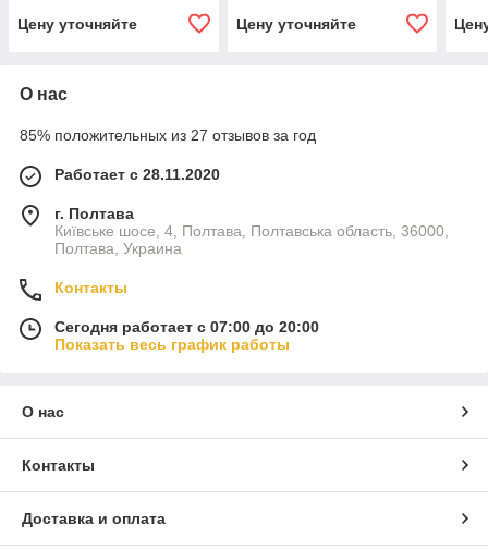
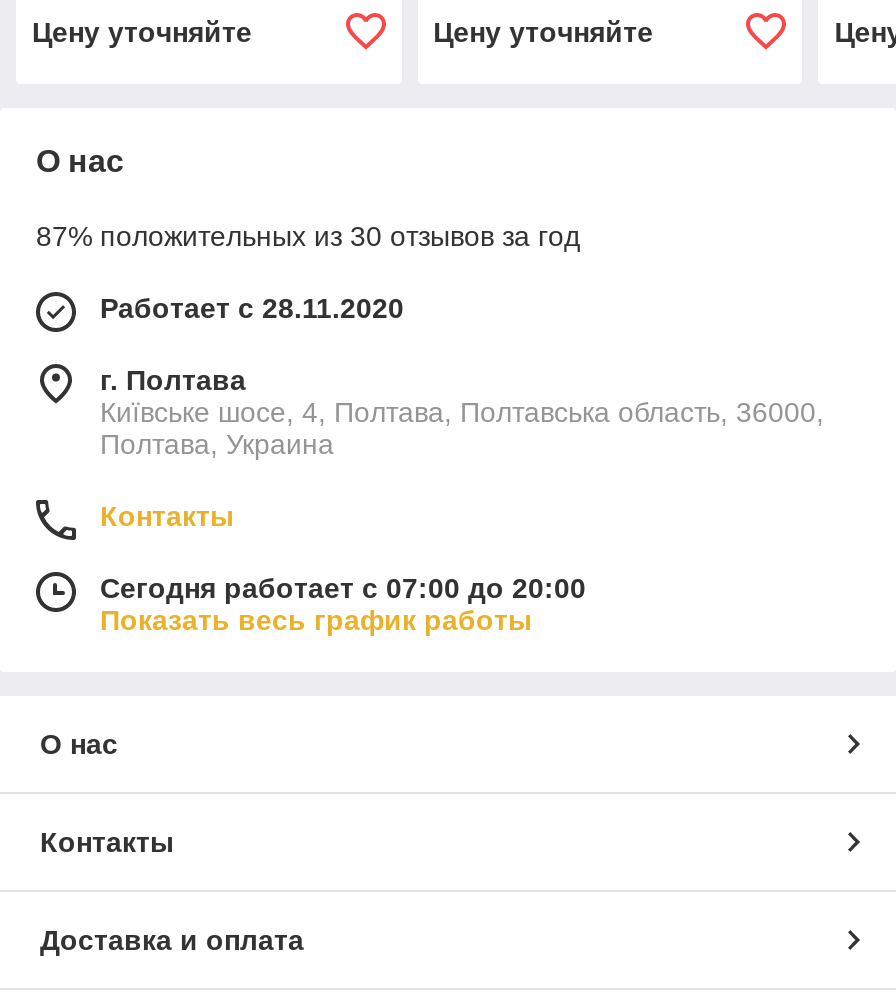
[20,126,316,144] 85% положительных из 27 отзывов за год -> [36,220,580,252] 87% положительных из 30 отзывов за год

